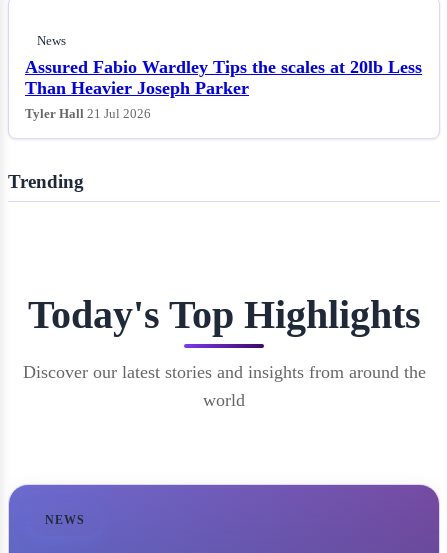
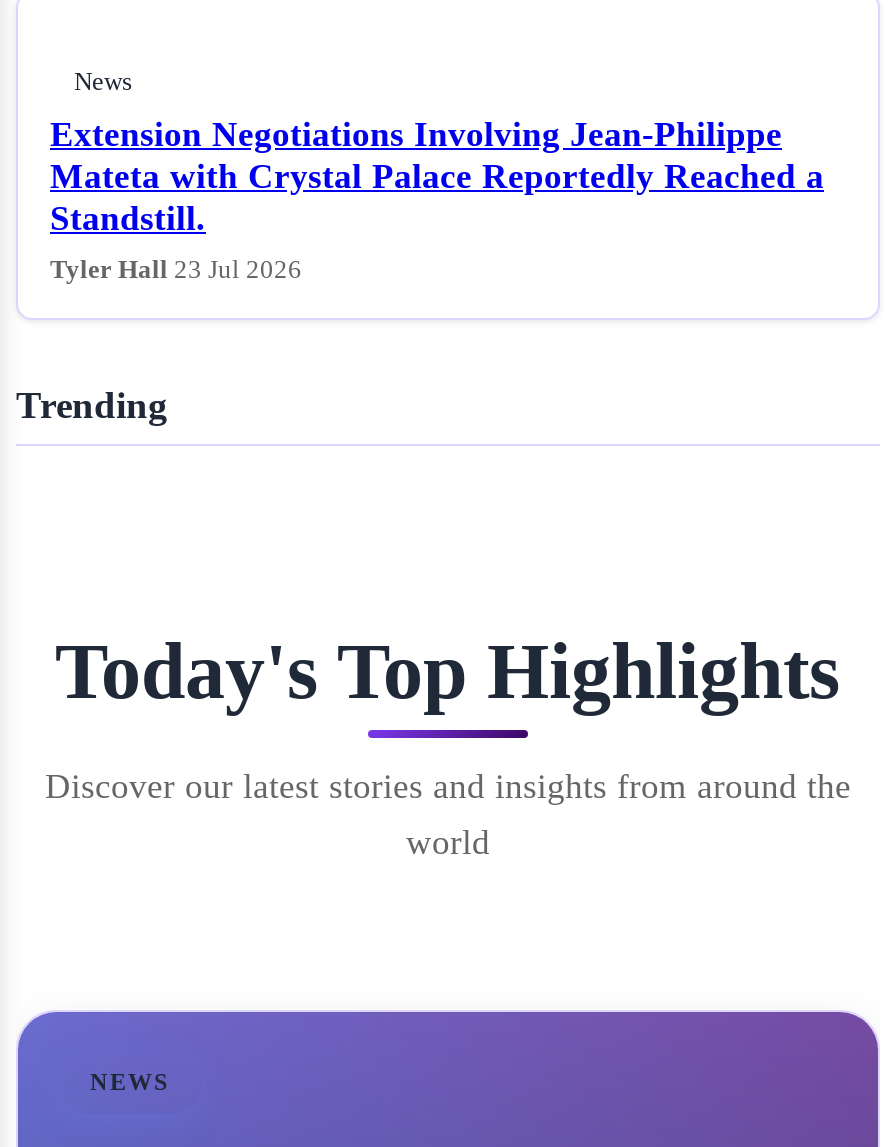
[25,57,422,121] Assured Fabio Wardley Tips the scales at 20lb Less | Than Heavier Joseph Parker | Tyler Hall 21 Jul 2026 -> [50,114,824,284] Extension Negotiations Involving Jean-Philippe | Mateta with Crystal Palace Reportedly Reached a | Standstill. | Tyler Hall 23 Jul 2026

